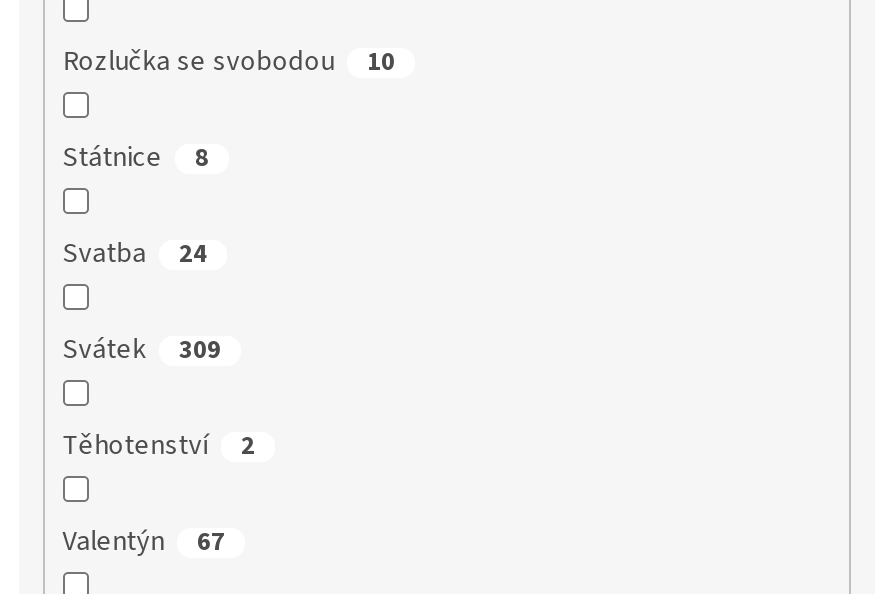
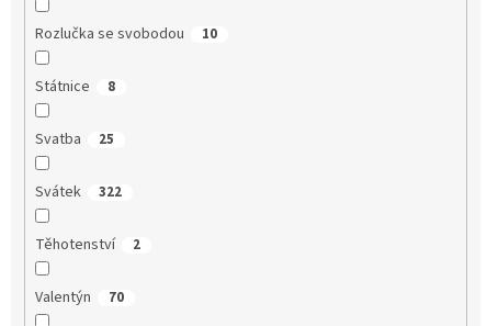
[63,233,207,273] Svatba 24 -> [35,128,114,150] Svatba 25
[63,329,221,369] Svátek 309 -> [35,181,122,203] Svátek 322
[63,521,225,561] Valentýn 67 -> [35,286,124,308] Valentýn 70

